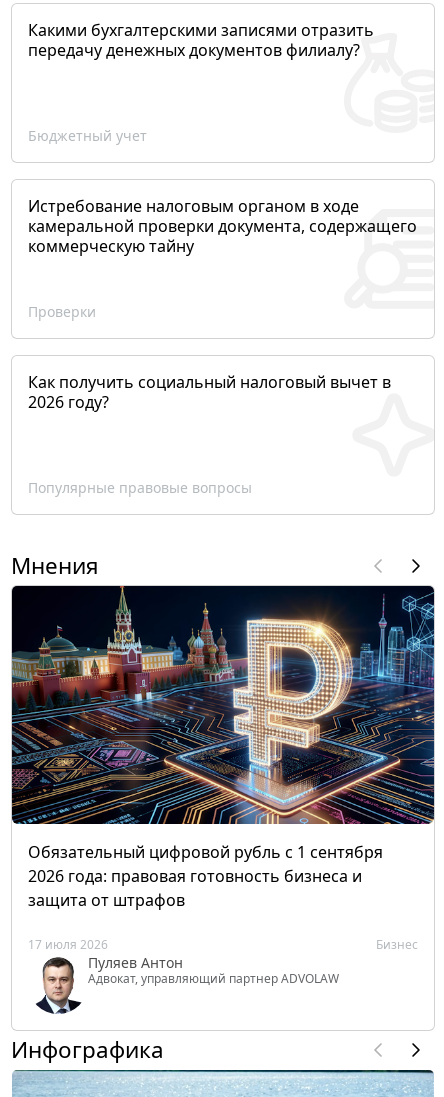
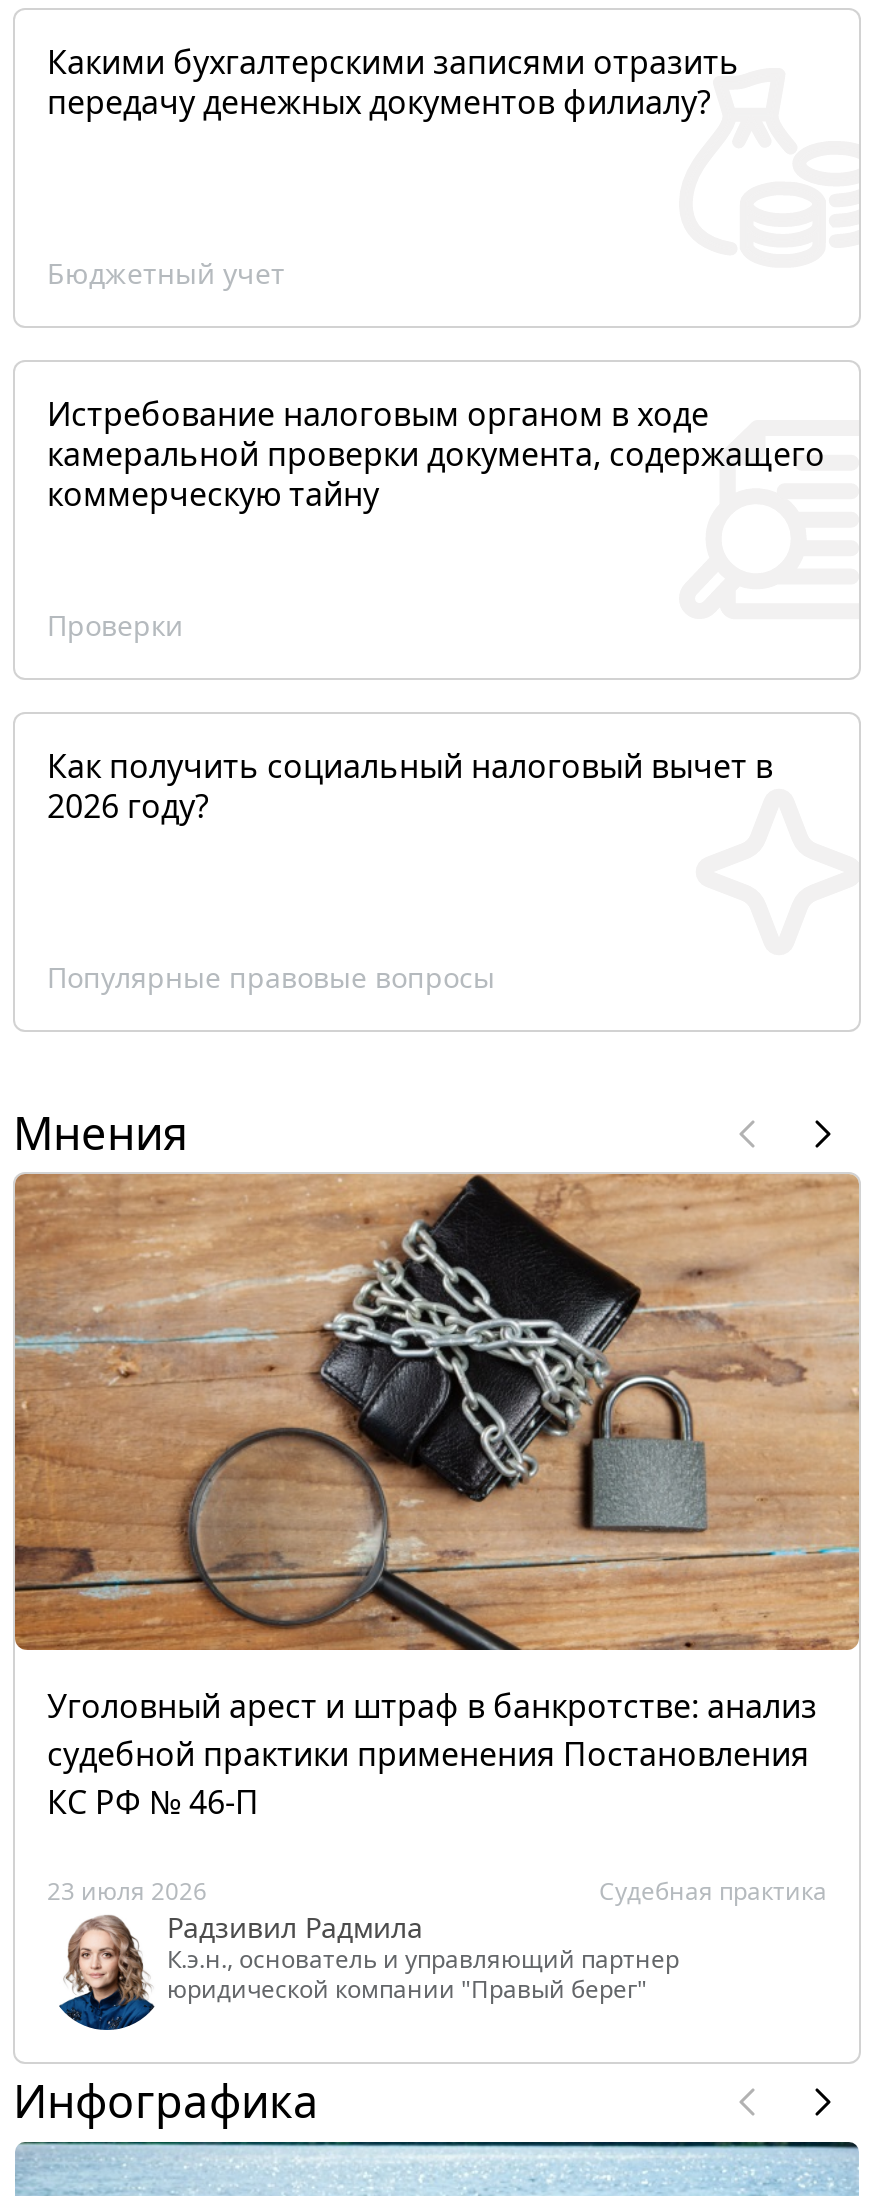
[11,585,435,911] [image] | Обязательный цифровой рубль с 1 сентября | 2026 года: правовая готовность бизнеса и | защита от штрафов -> [13,1172,861,1824] [image] | Уголовный арест и штраф в банкротстве: анализ | судебной практики применения Постановления | КС РФ № 46-П
[28,936,418,1013] [image] | 17 июля 2026 | Бизнес | Пуляев Антон | Адвокат, управляющий партнер ADVOLAW -> [47,1874,827,2030] [image] | 23 июля 2026 | Судебная практика | Радзивил Радмила | К.э.н., основатель и управляющий партнер | юридической компании "Правый берег"

